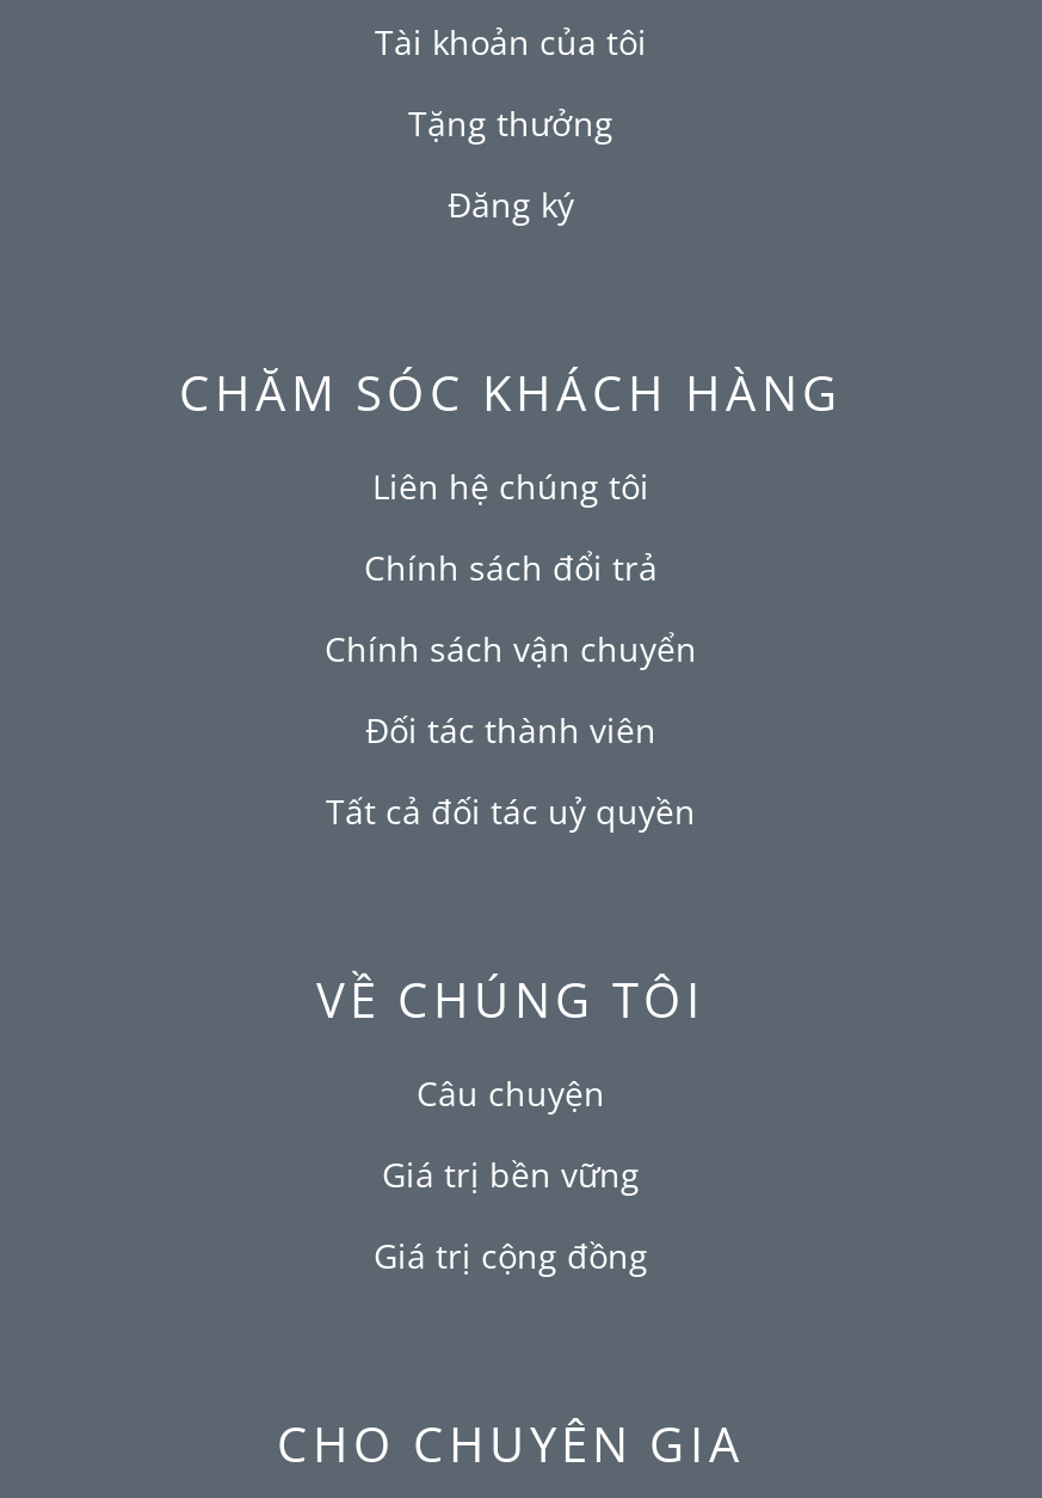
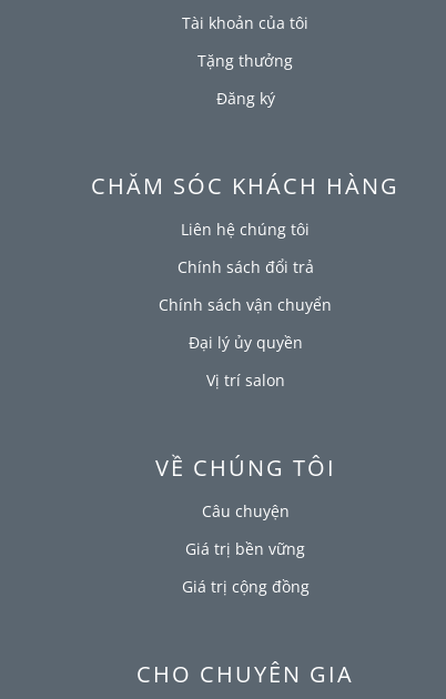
[365,707,656,753] Đối tác thành viên -> [188,332,302,353] Đại lý ủy quyền
[326,788,696,834] Tất cả đối tác uỷ quyền -> [206,369,285,391] Vị trí salon

